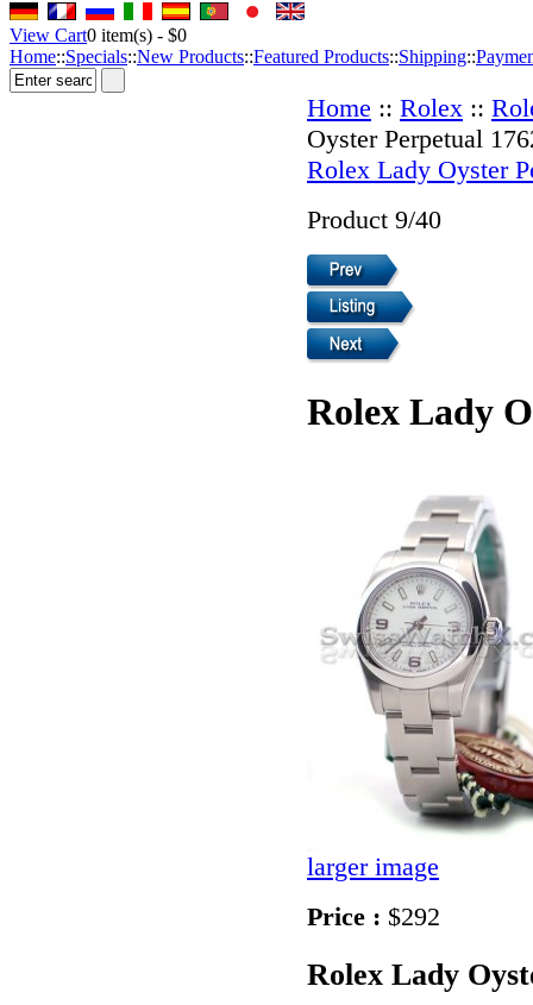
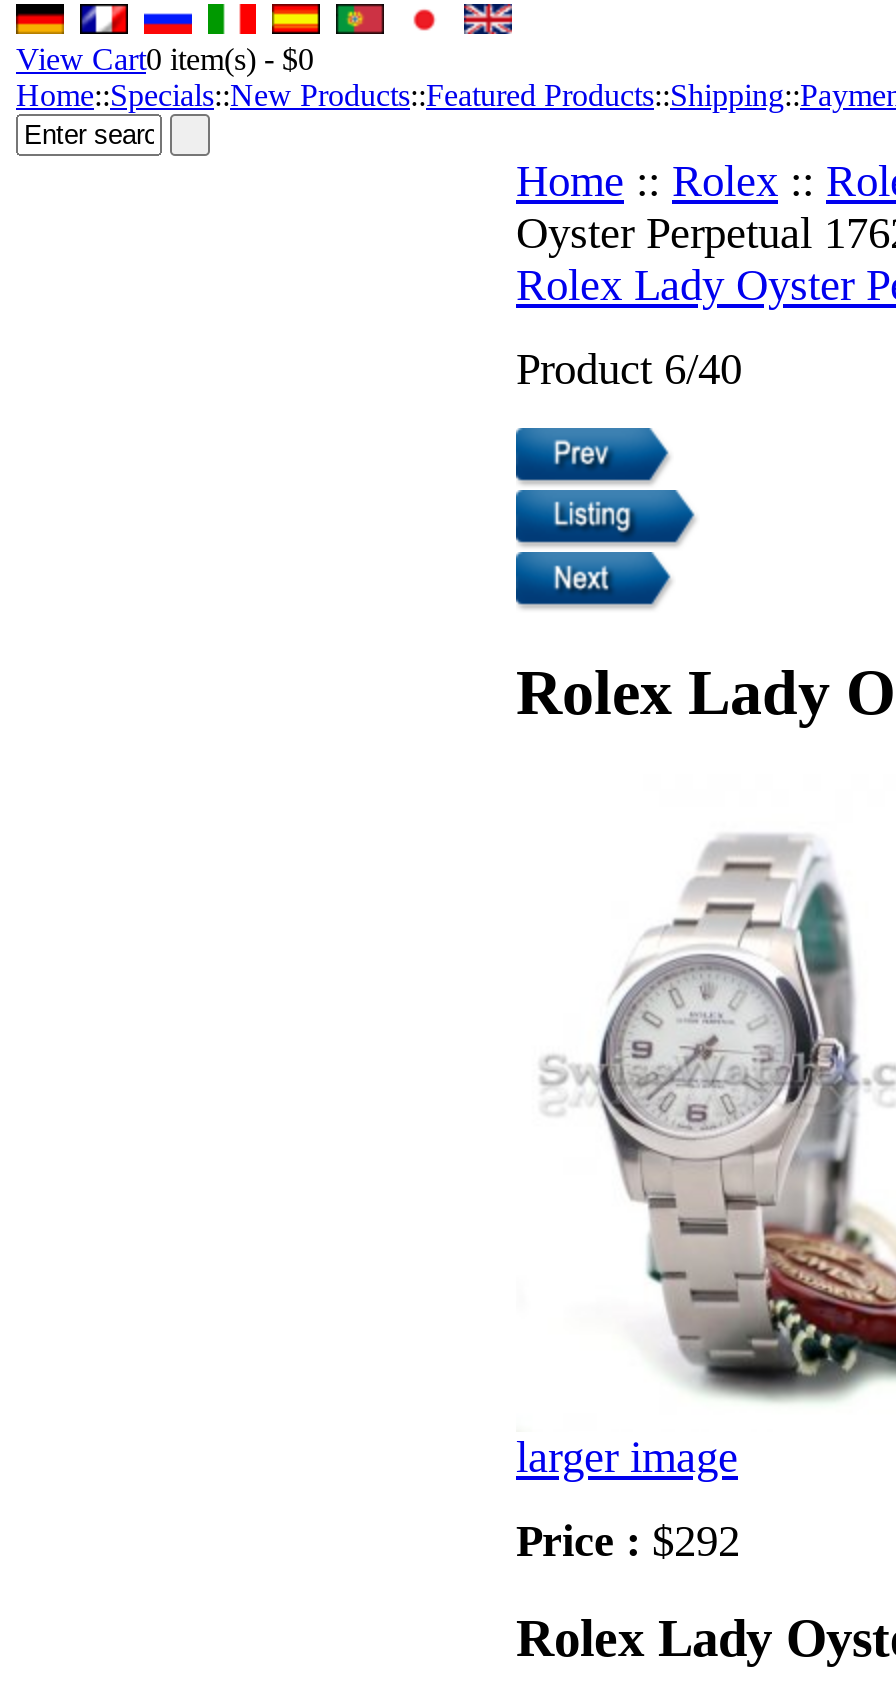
[307,204,441,234] Product 9/40 -> [516,344,742,394] Product 6/40

